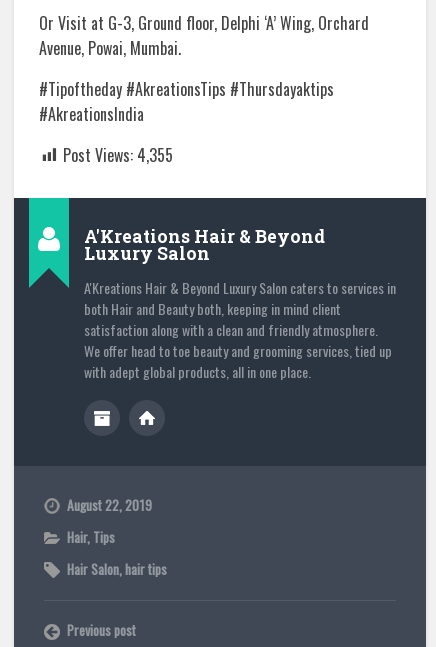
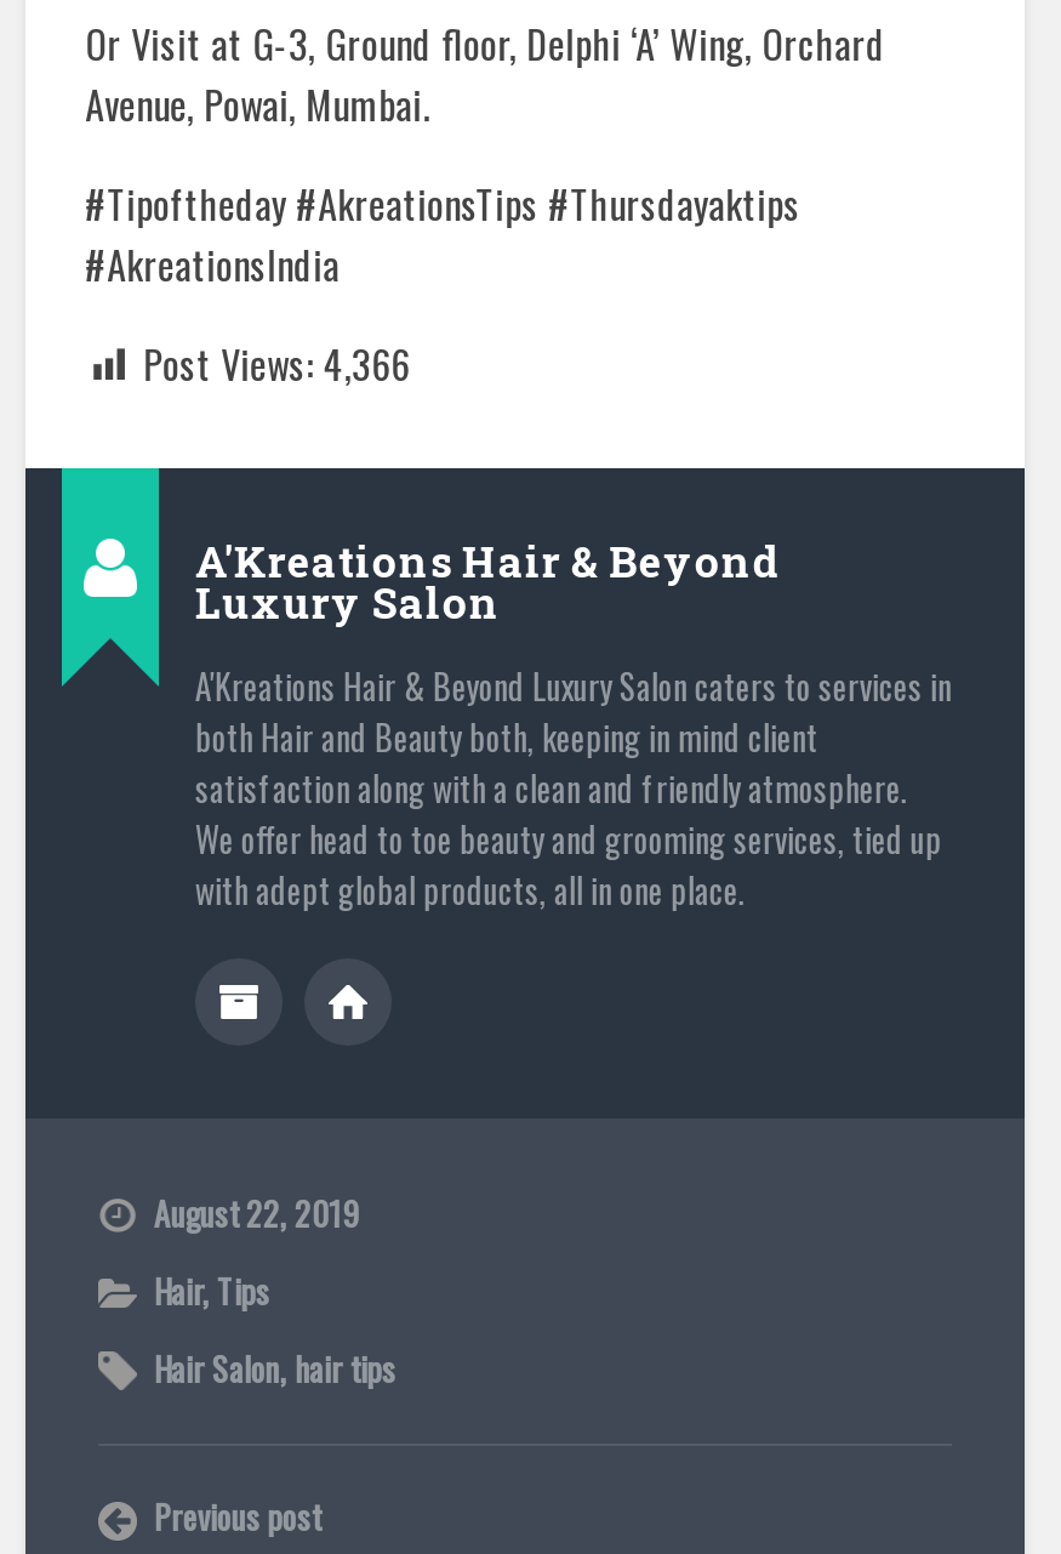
[63,143,173,167] Post Views: 4,355 -> [143,335,410,393] Post Views: 4,366

